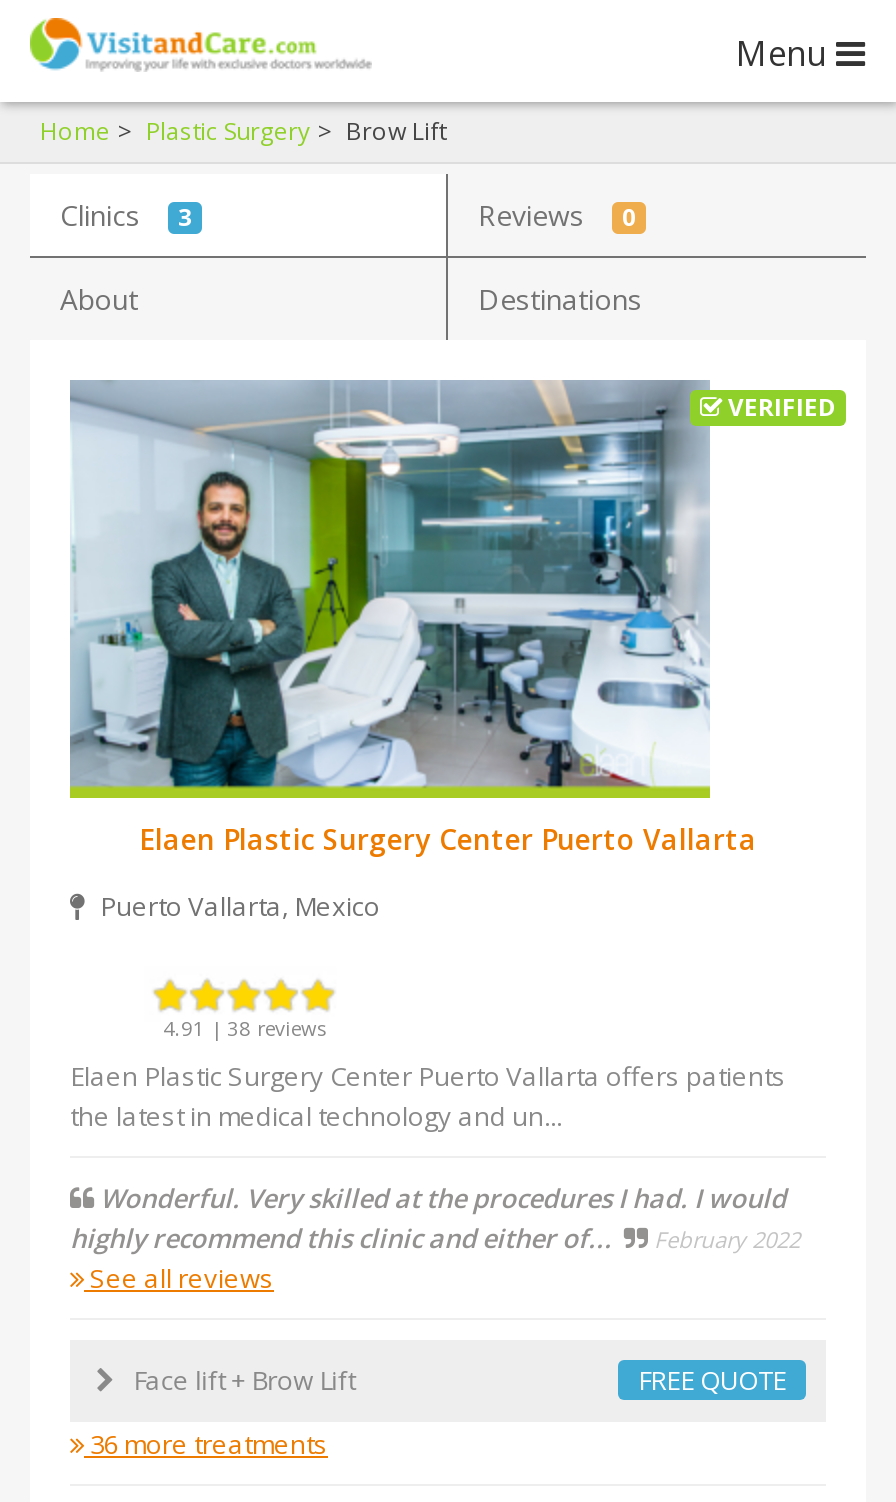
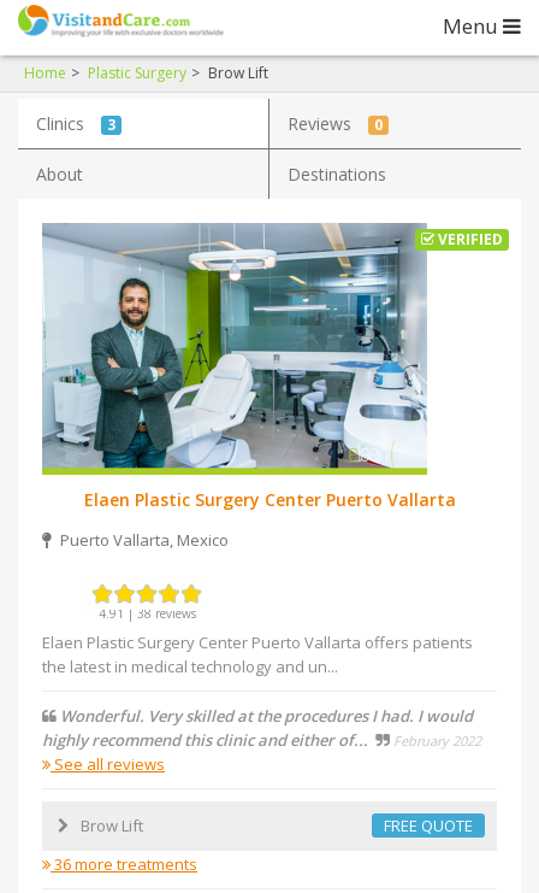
[133,1362,355,1398] Face lift + Brow Lift -> [80,815,143,836] Brow Lift

